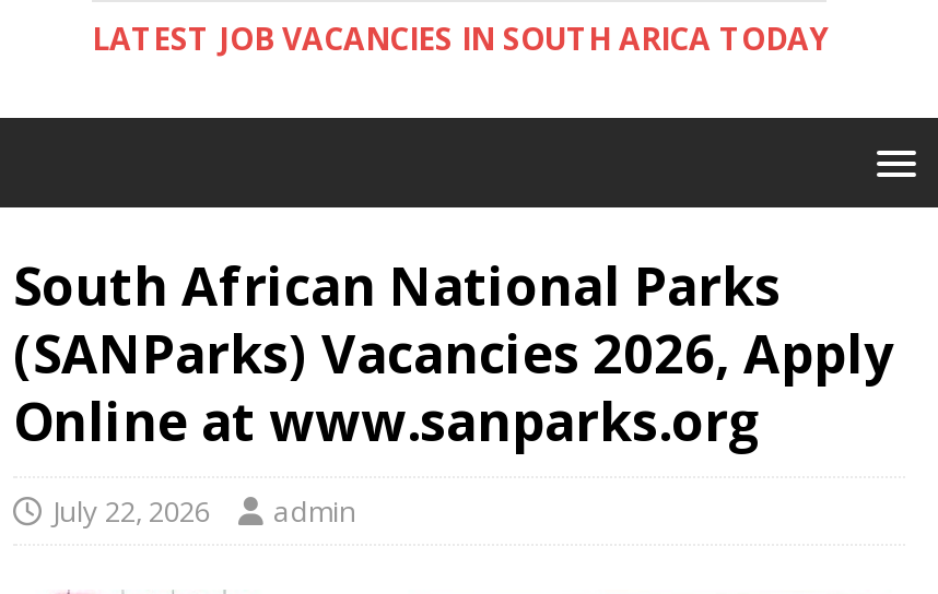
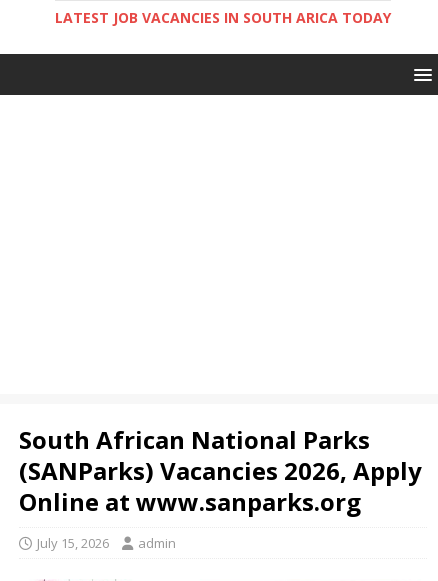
[52,491,356,530] July 22, 2026 admin -> [37,534,176,552] July 15, 2026 admin

